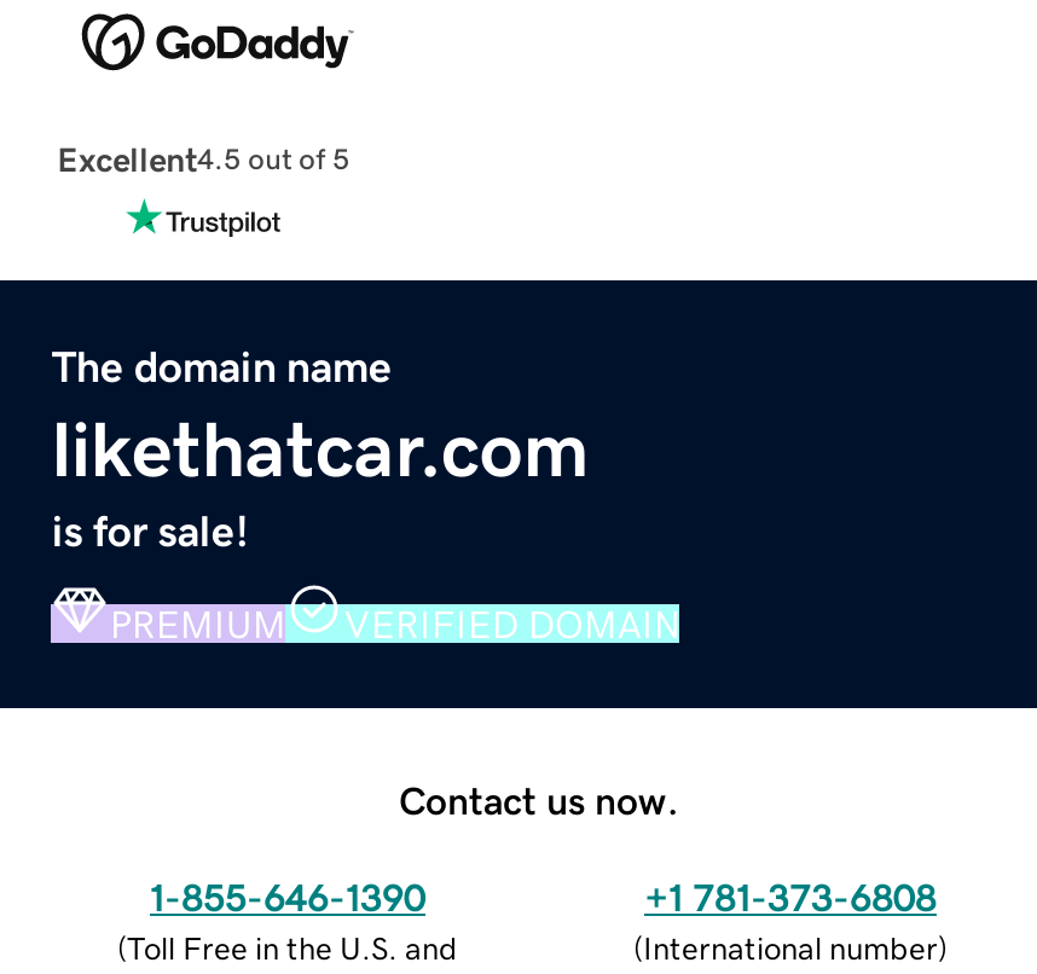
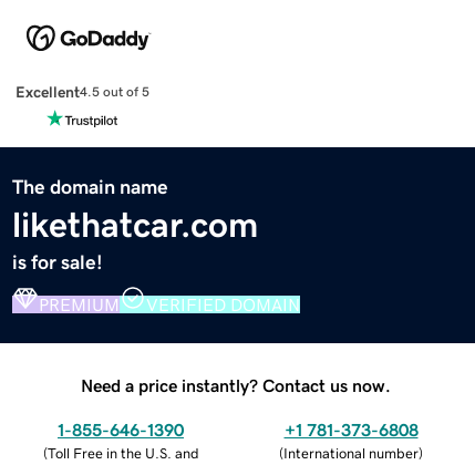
[399,780,679,818] Contact us now. -> [81,376,391,394] Need a price instantly? Contact us now.

